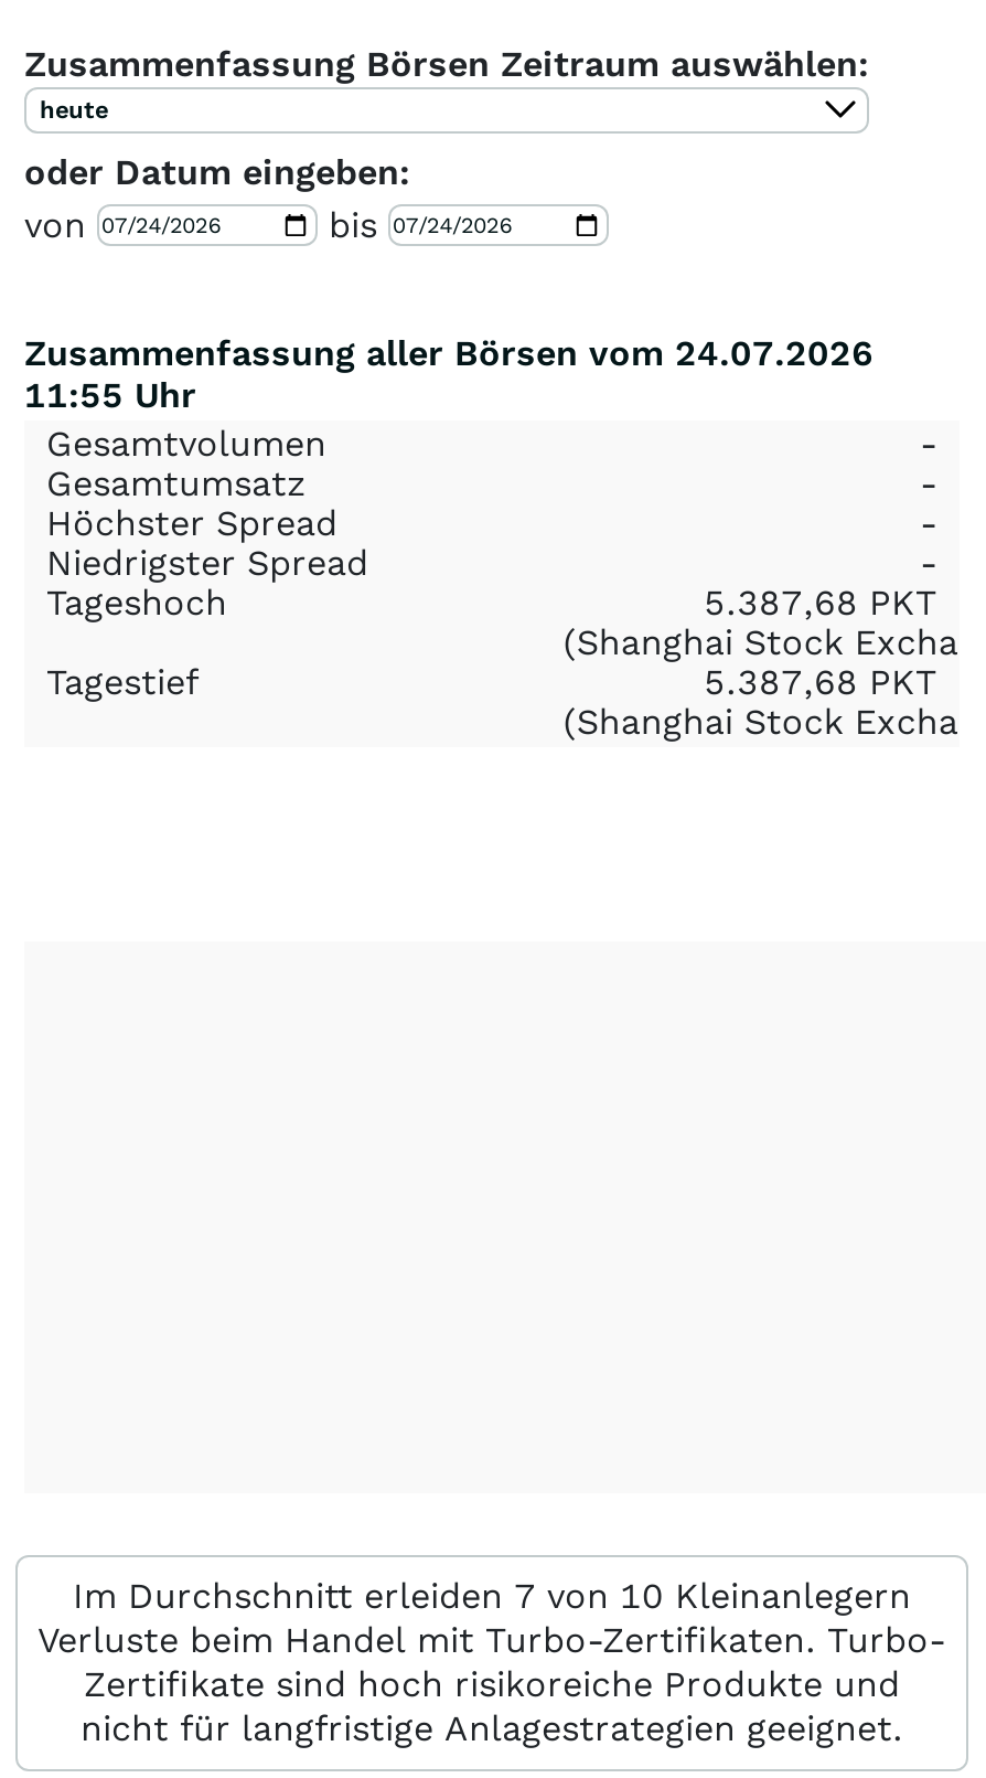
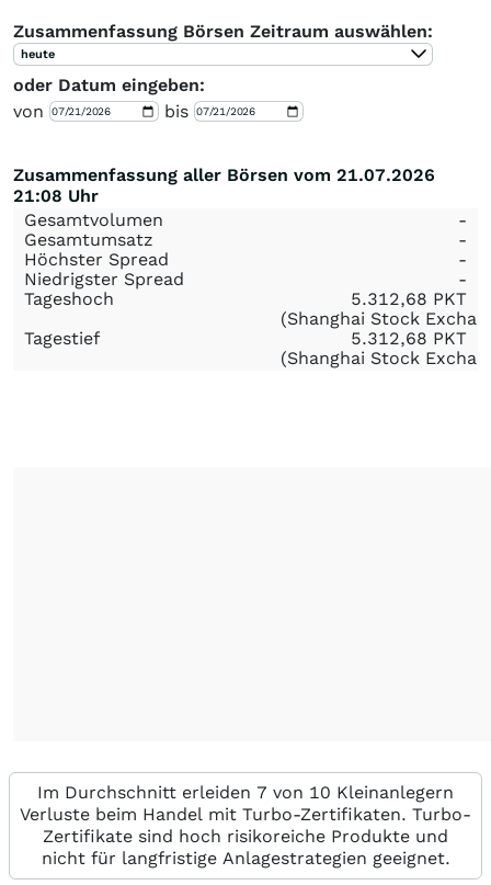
[24,332,874,374] Zusammenfassung aller Börsen vom 24.07.2026 -> [13,164,435,185] Zusammenfassung aller Börsen vom 21.07.2026
[24,374,196,416] 11:55 Uhr -> [13,185,99,206] 21:08 Uhr
[704,582,937,624] 5.387,68 PKT -> [351,288,467,309] 5.312,68 PKT
[704,661,937,703] 5.387,68 PKT -> [351,328,467,349] 5.312,68 PKT

